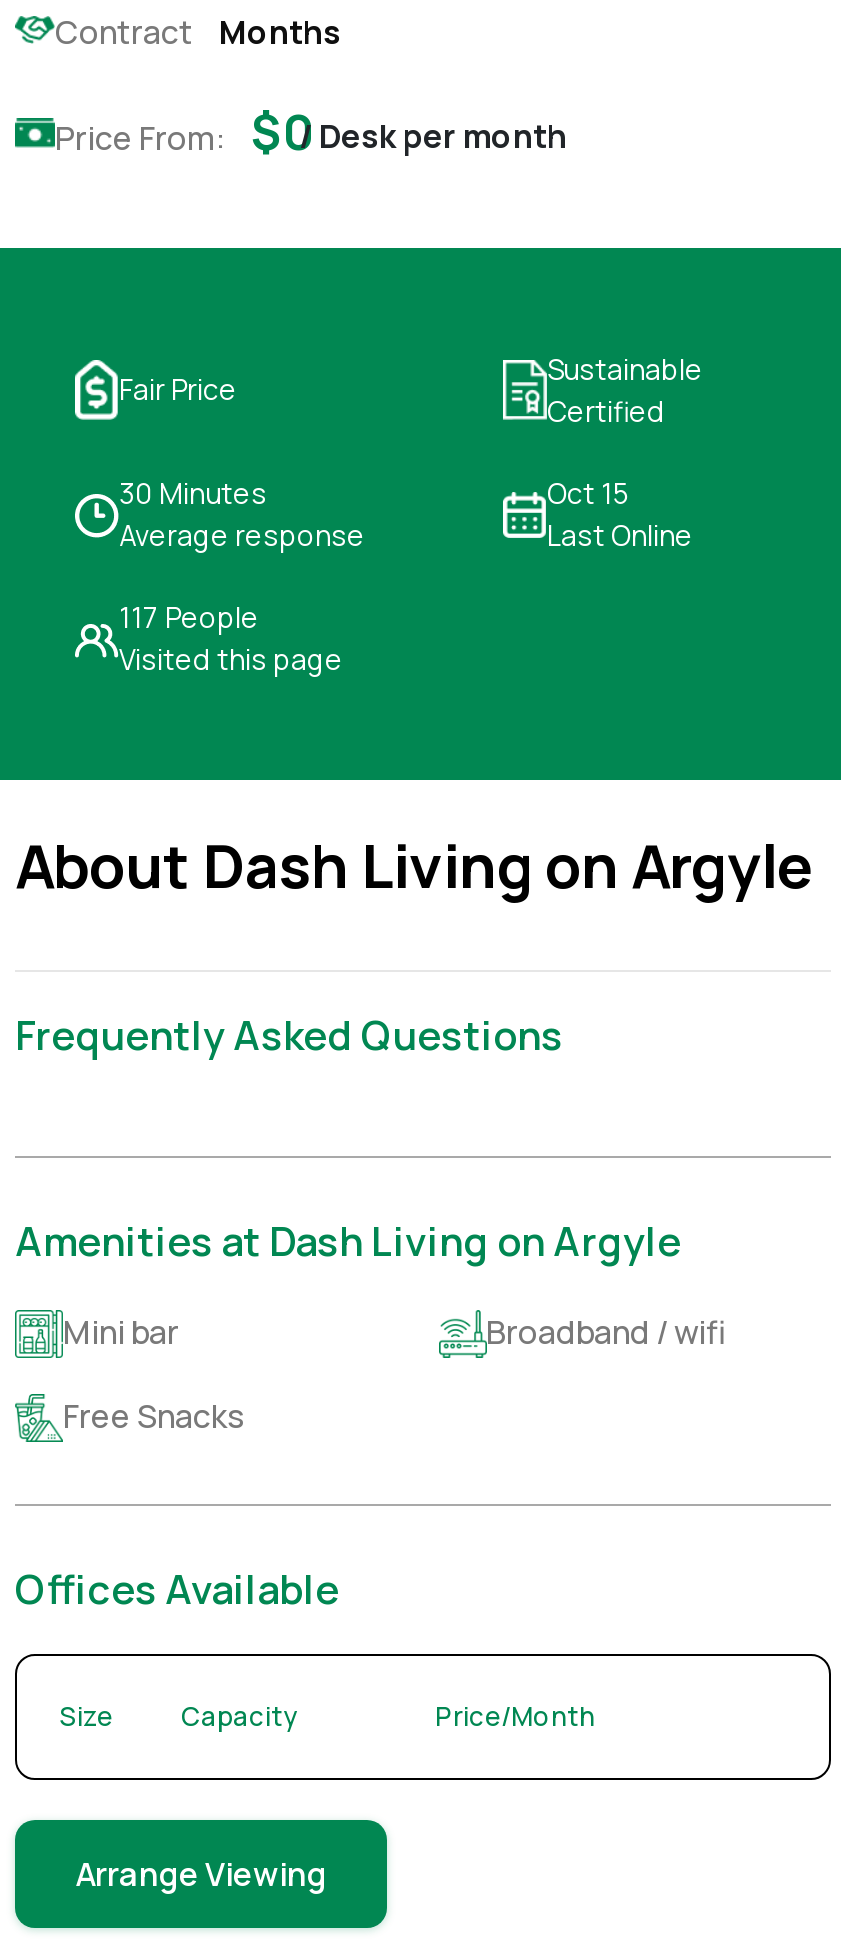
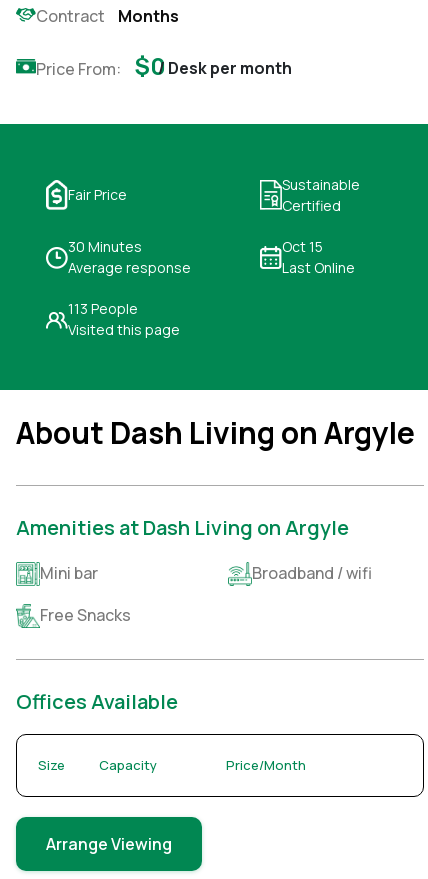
[119,597,259,635] 117 People -> [68,299,138,318] 113 People
[15,1007,563,1061] Frequently Asked Questions -> none

